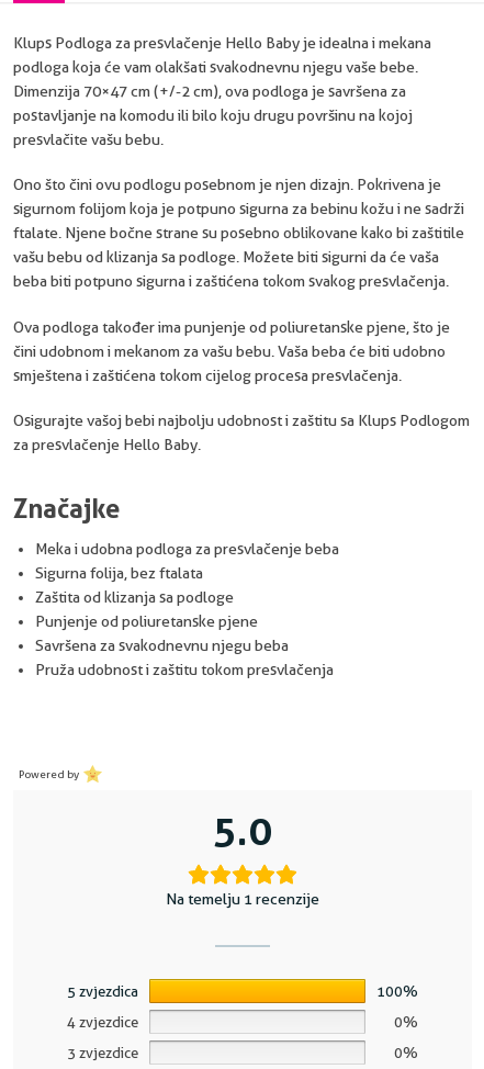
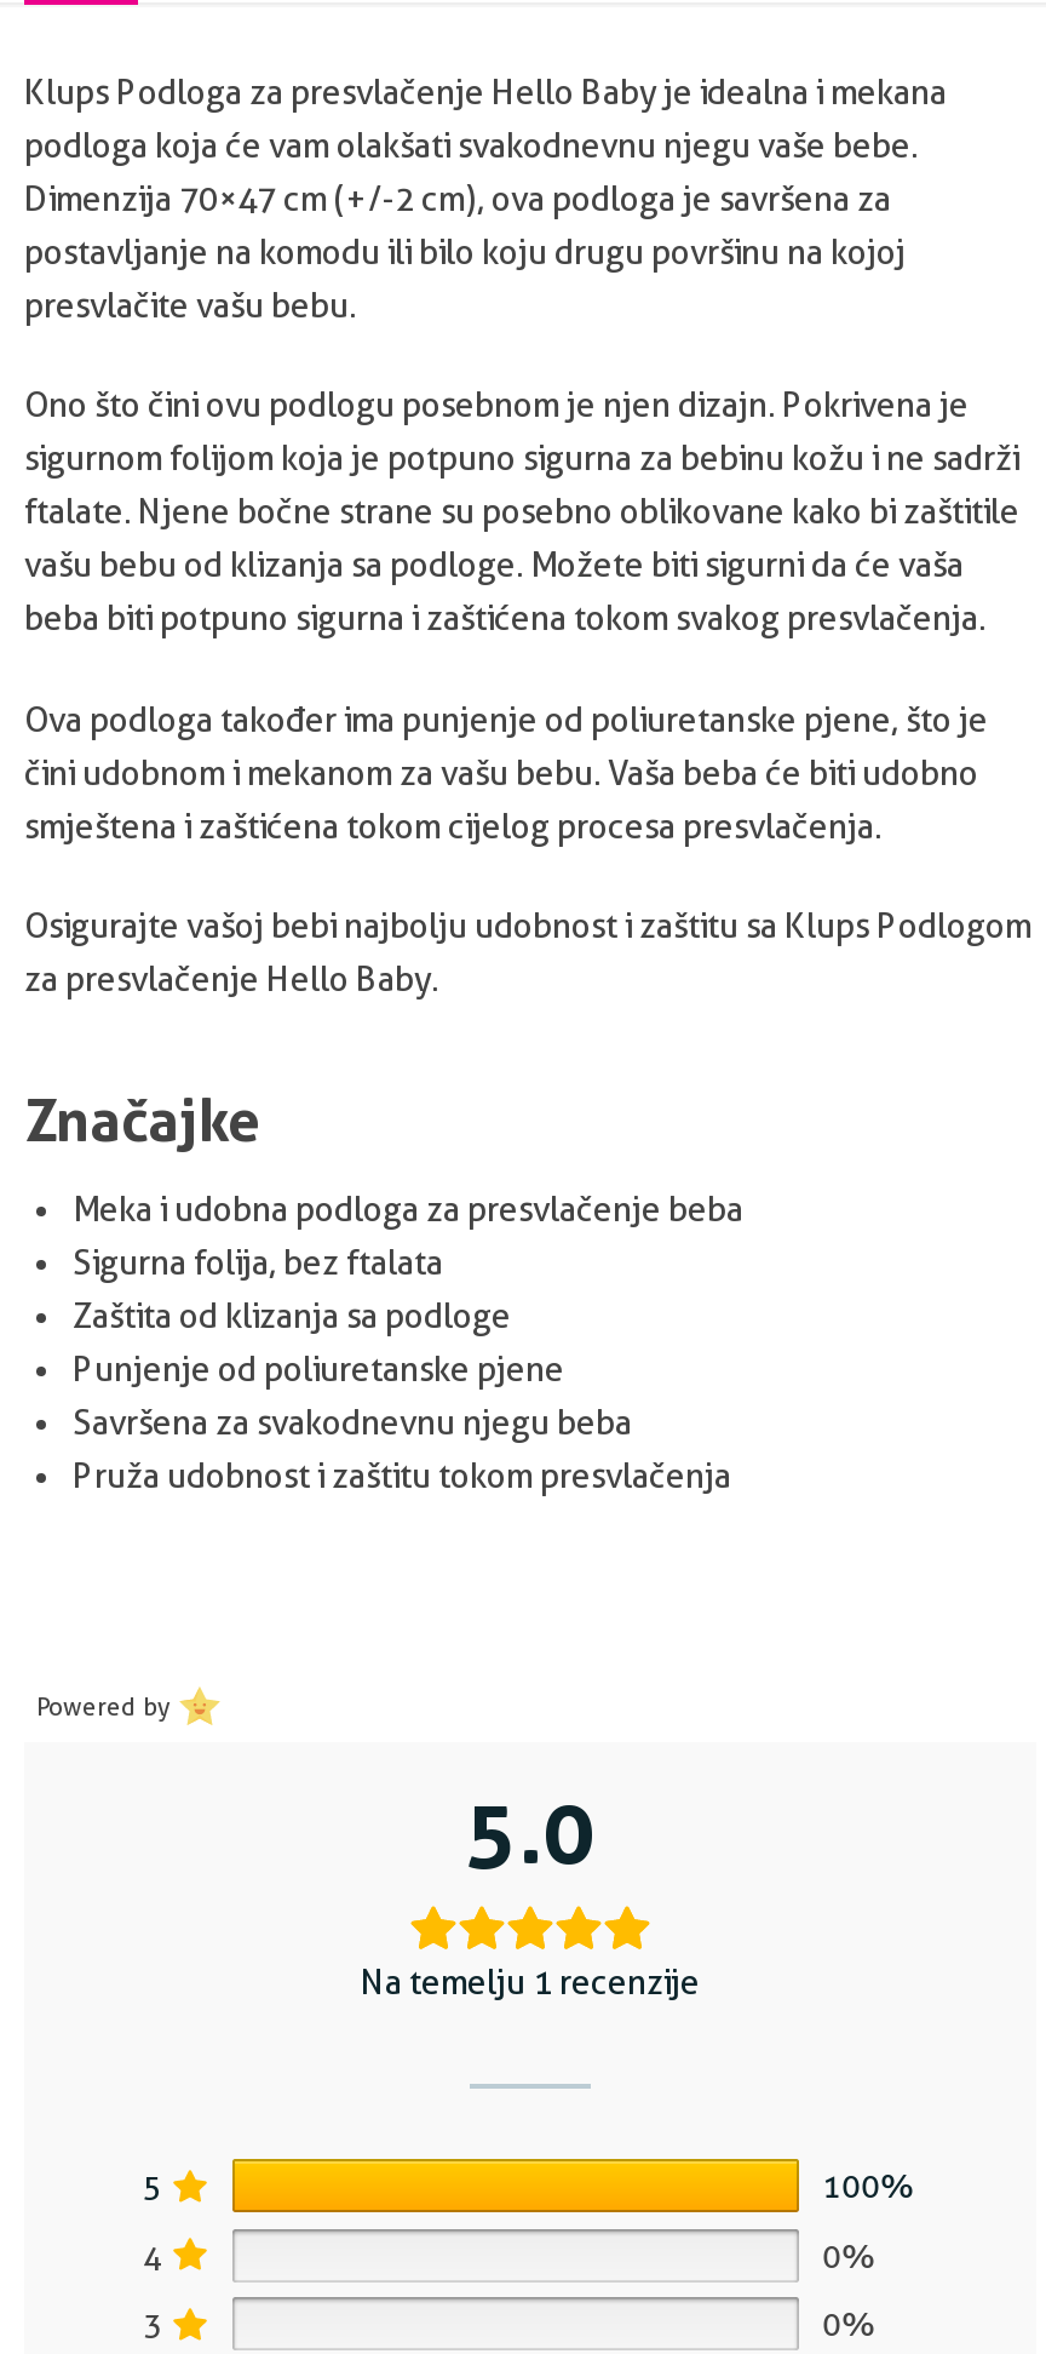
[67,983,138,1000] 5 zvjezdica -> [143,2167,162,2206] 5
[67,1014,138,1031] 4 zvjezdice -> [143,2236,162,2275] 4
[67,1044,138,1062] 3 zvjezdice -> [143,2305,162,2344] 3

